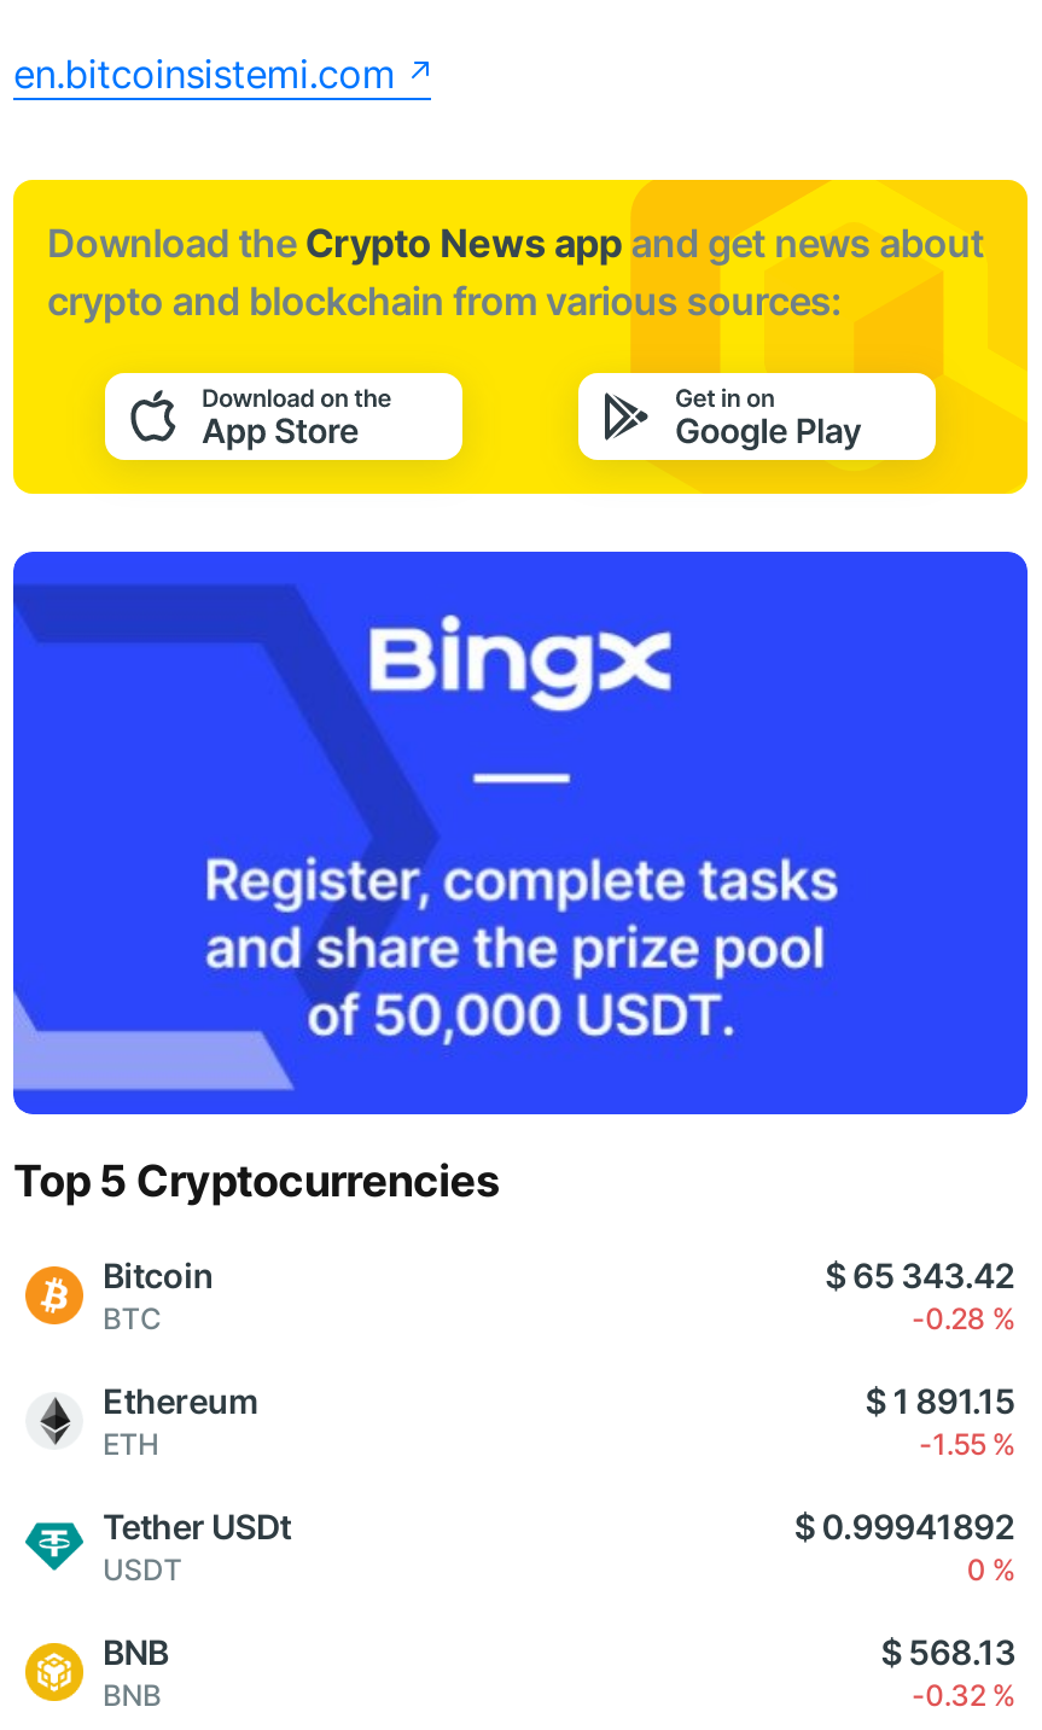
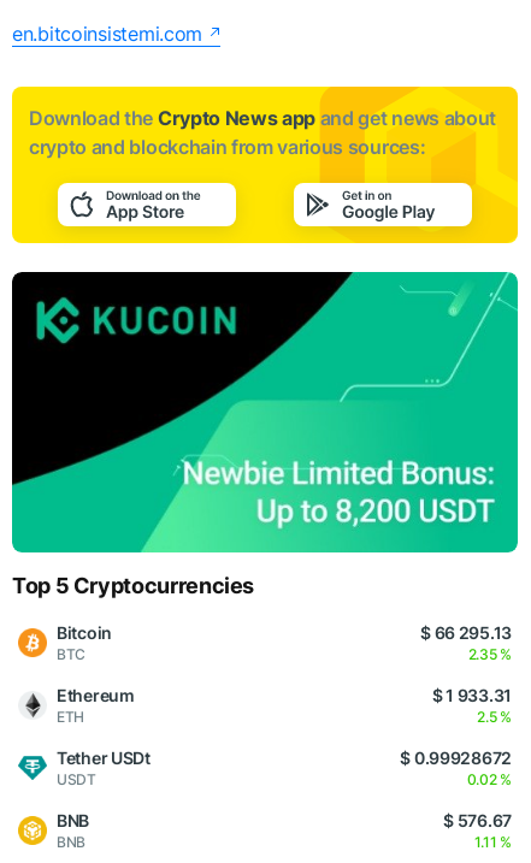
[11,549,1030,1117] [image] -> [11,271,519,554] [image]
[825,1253,1015,1294] $ 65 343.42 -> [420,622,512,642] $ 66 295.13
[912,1299,1015,1335] -0.28 % -> [468,645,512,663] 2.35 %
[865,1379,1015,1420] $ 1 891.15 -> [432,684,512,705] $ 1 933.31
[919,1425,1015,1461] -1.55 % -> [477,707,512,725] 2.5 %
[794,1504,1015,1546] $ 0.99941892 -> [400,747,512,767] $ 0.99928672
[967,1550,1015,1587] 0 % -> [467,770,512,788] 0.02 %
[881,1630,1015,1671] $ 568.13 -> [443,810,512,830] $ 576.67
[912,1676,1015,1712] -0.32 % -> [474,832,512,850] 1.11 %

